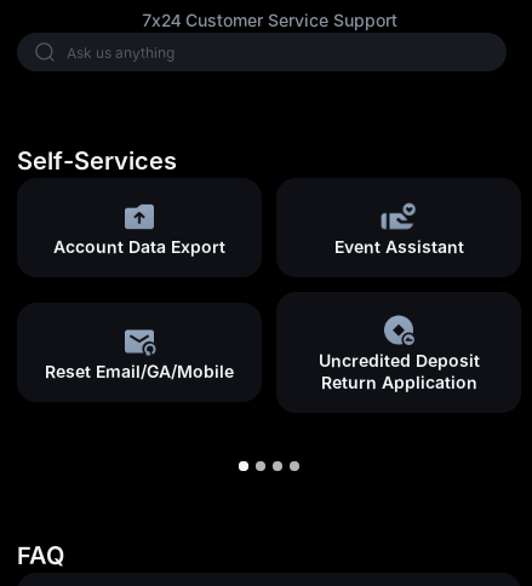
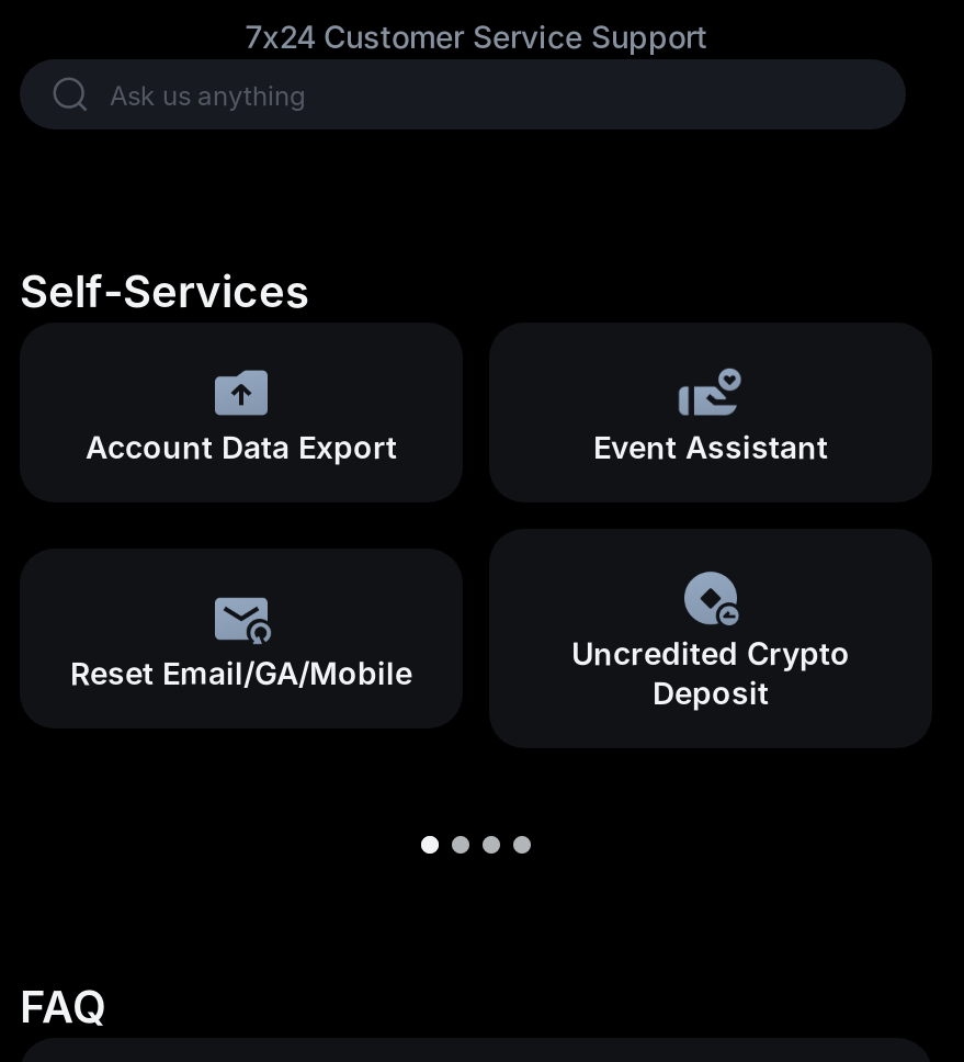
[318,350,479,392] Uncredited Deposit | Return Application -> [571,634,850,711] Uncredited Crypto | Deposit

